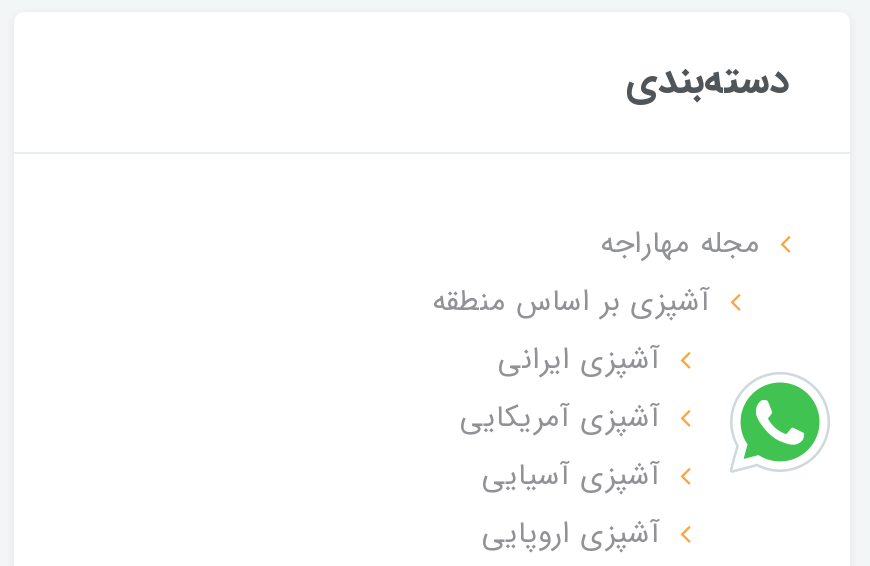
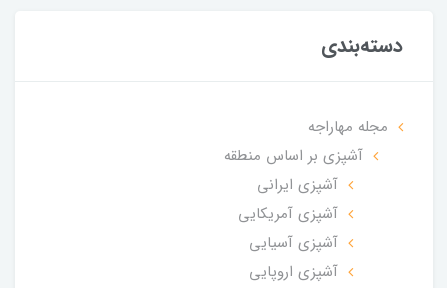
[730,372,830,472] [image] -> none

